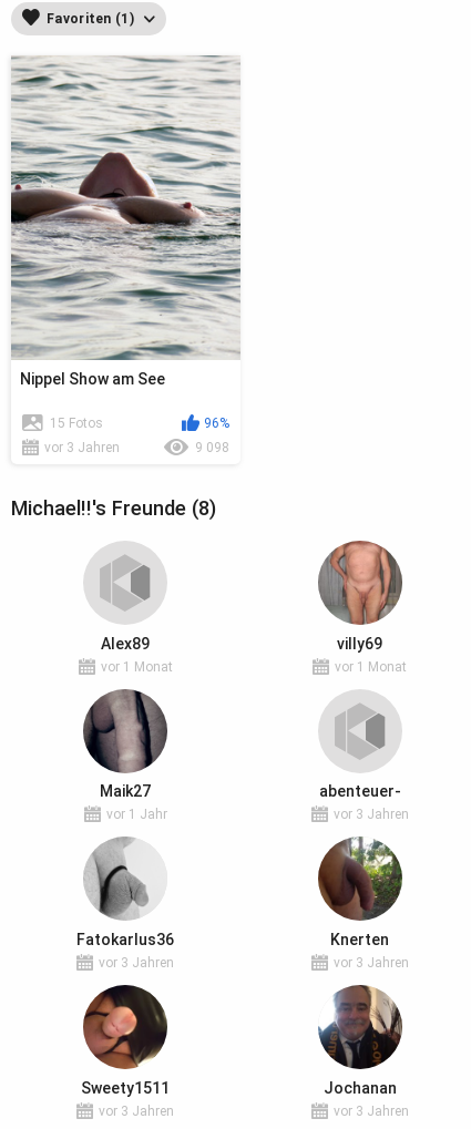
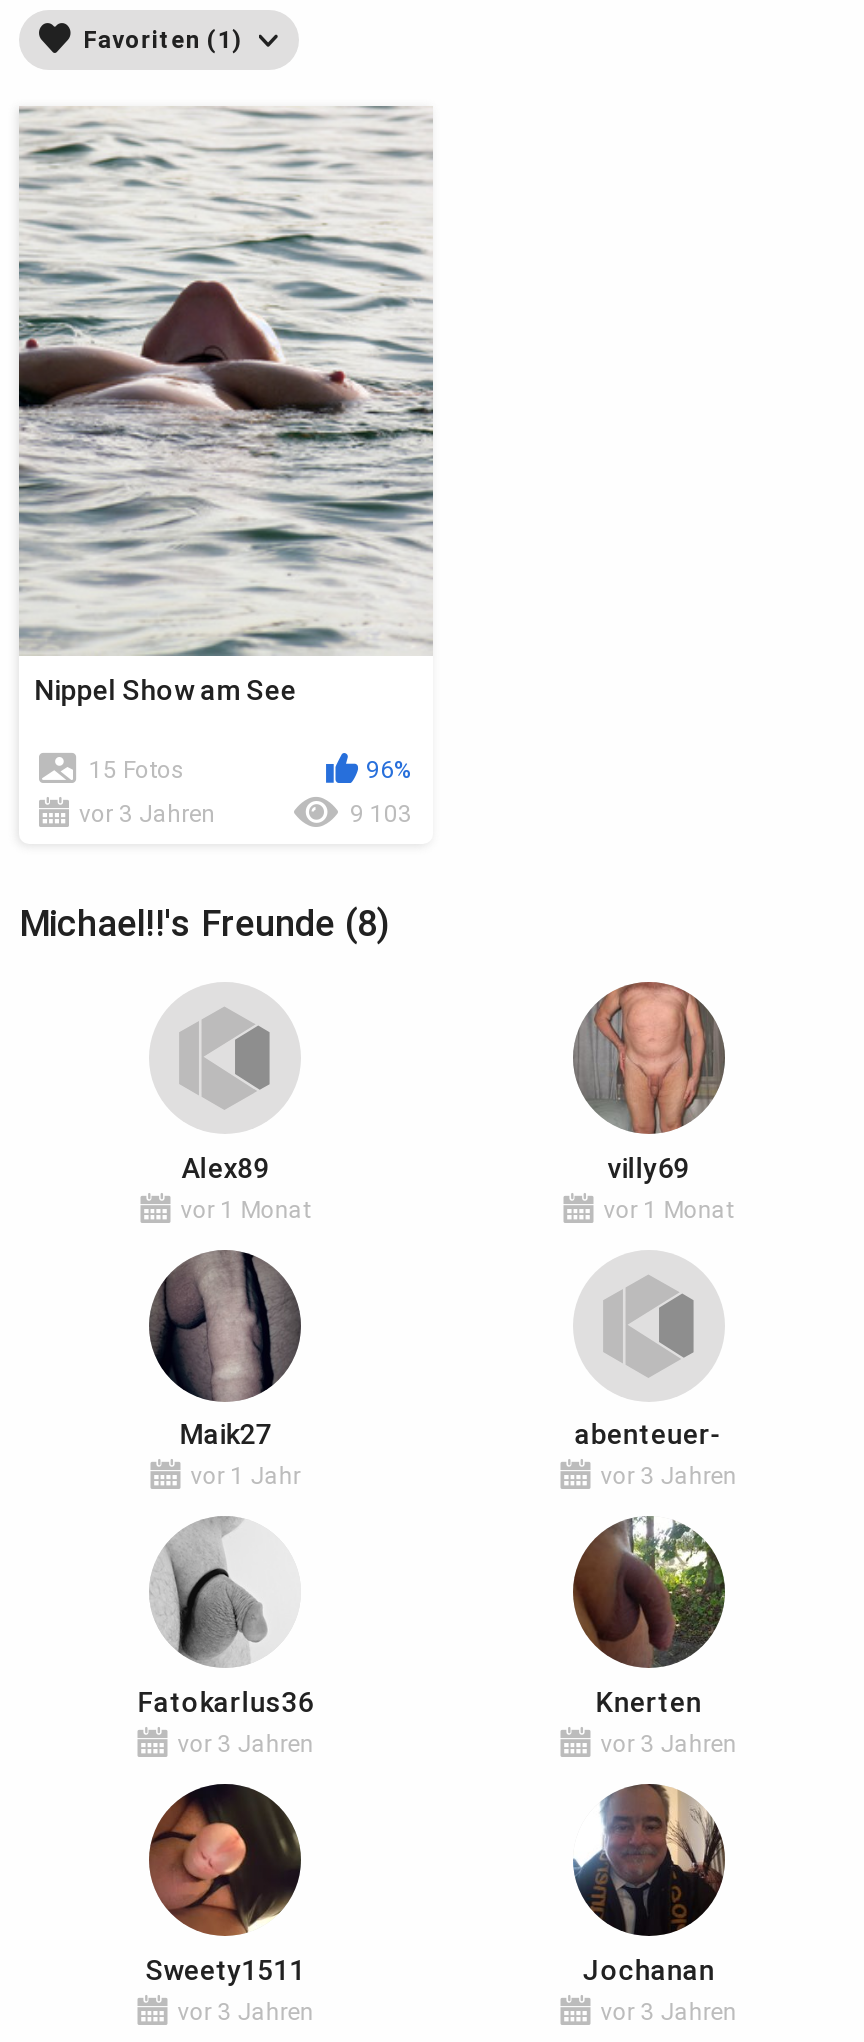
[194,440,229,455] 9 098 -> [350,800,412,828] 9 103

